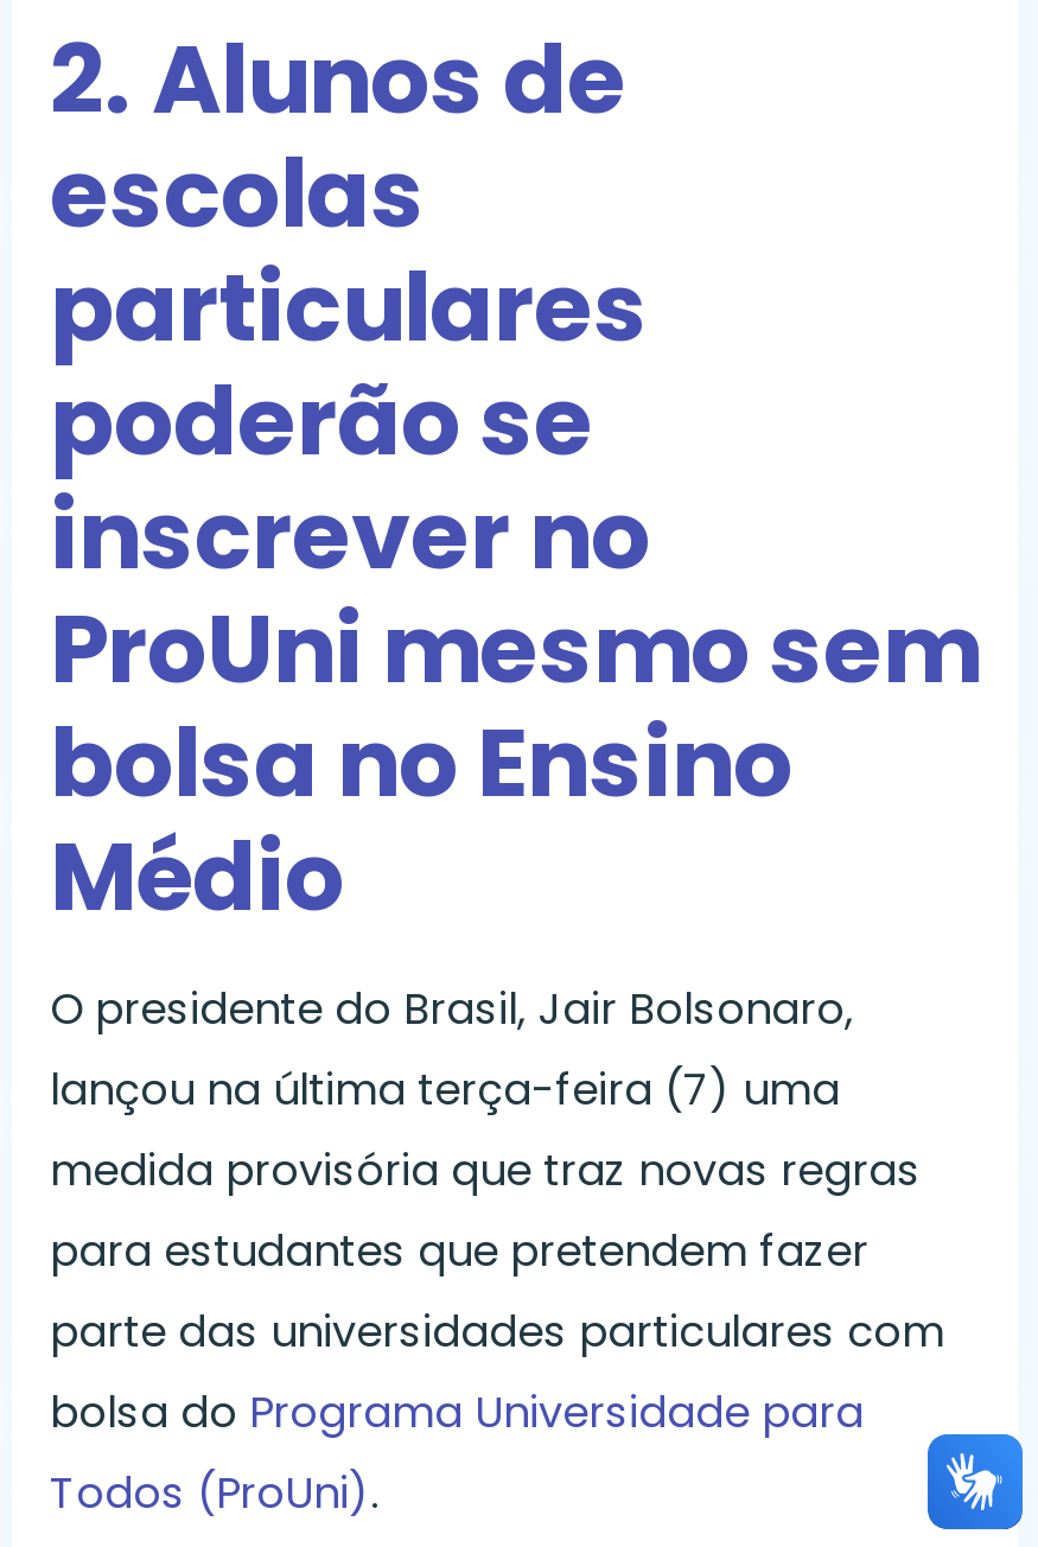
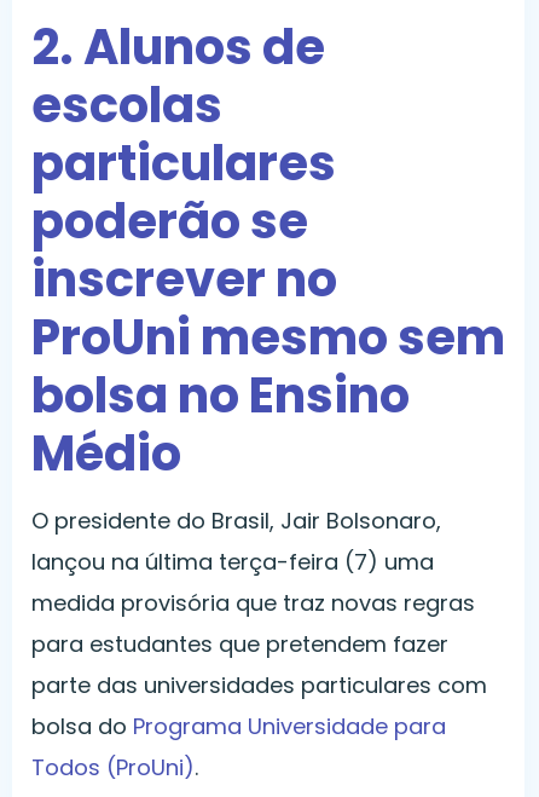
[925,1431,1025,1533] [image] -> none

